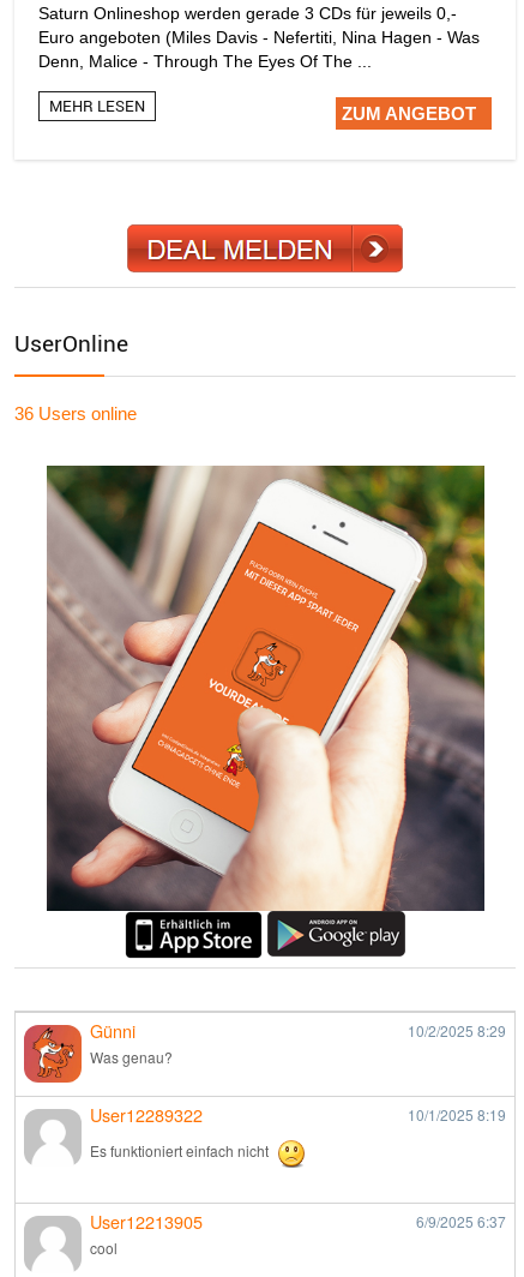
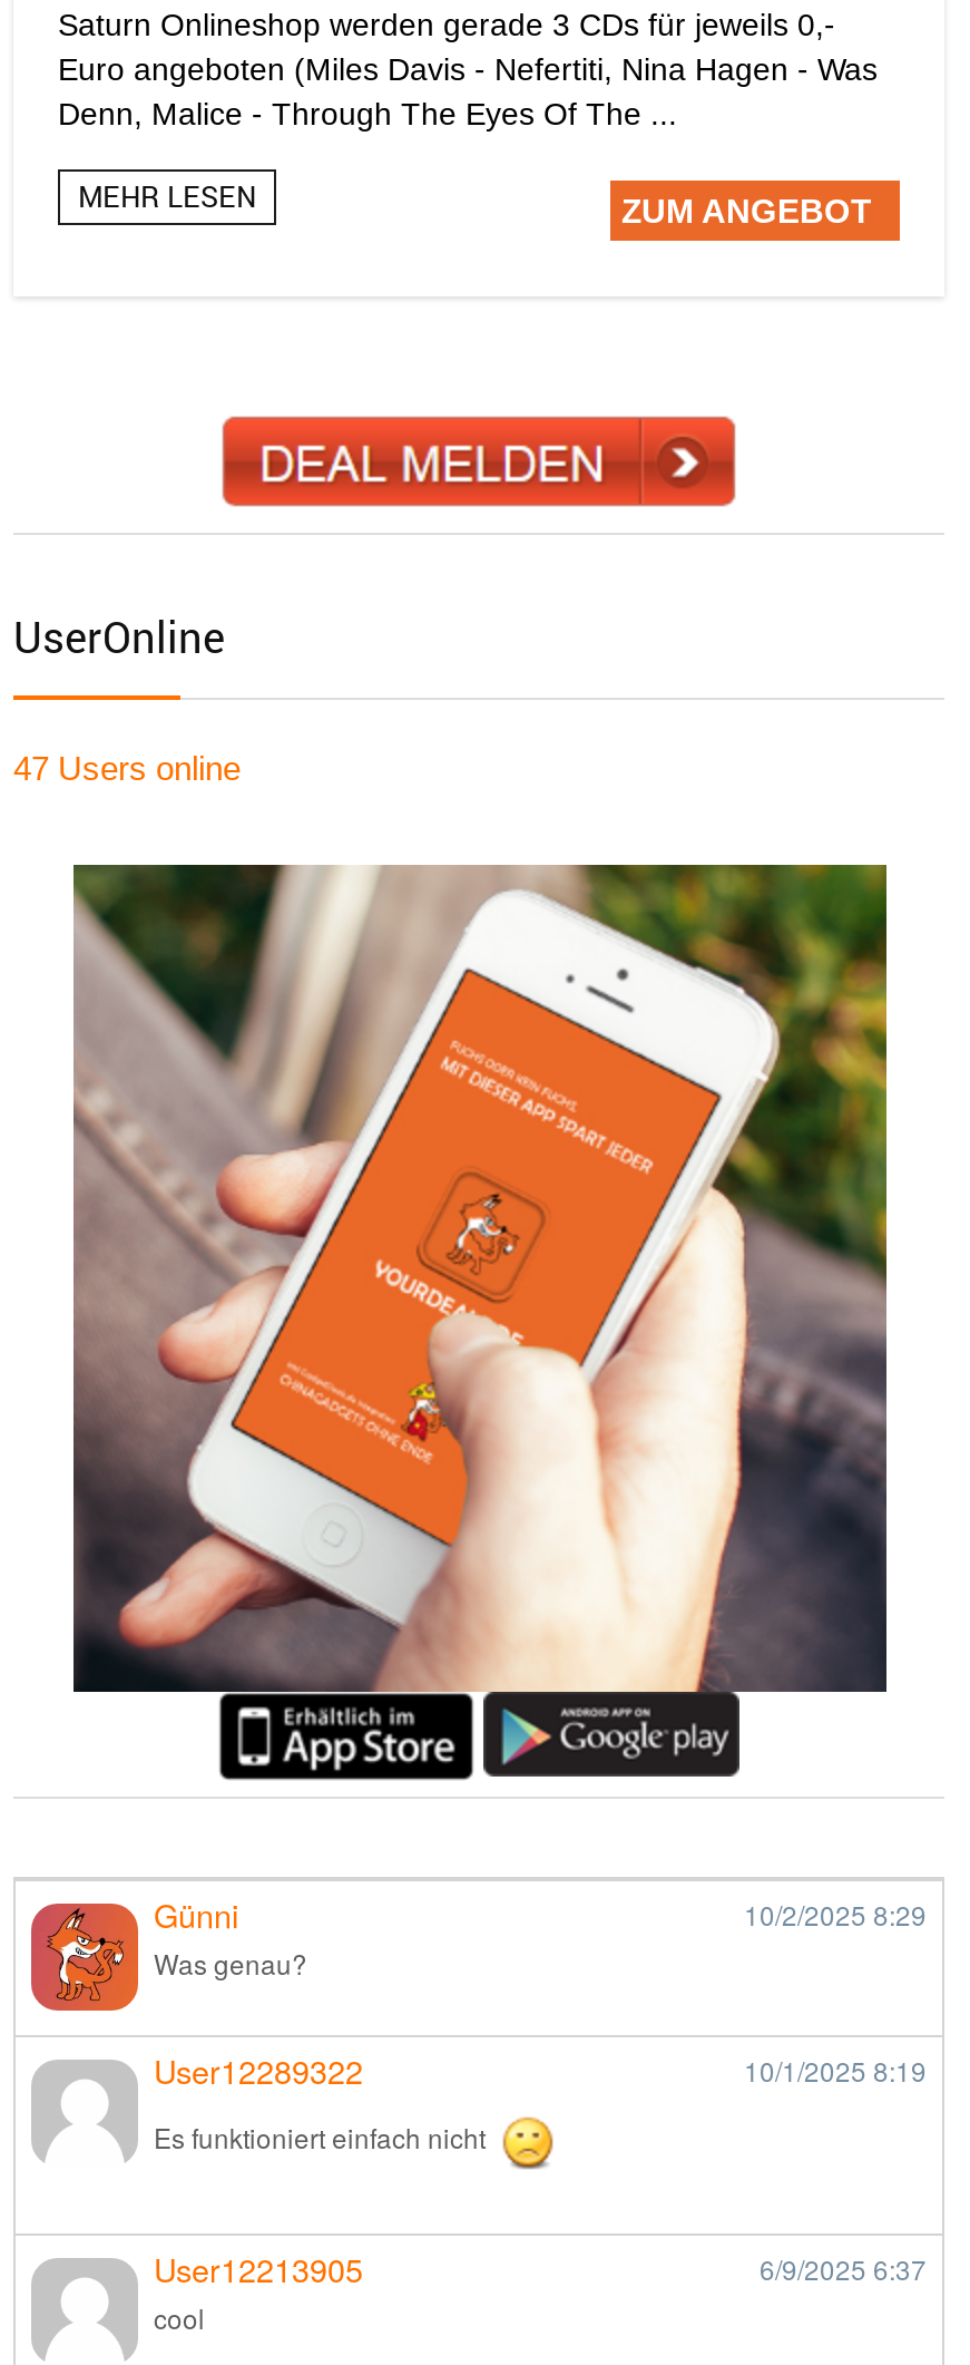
[14,403,137,423] 36 Users online -> [13,748,241,786] 47 Users online

